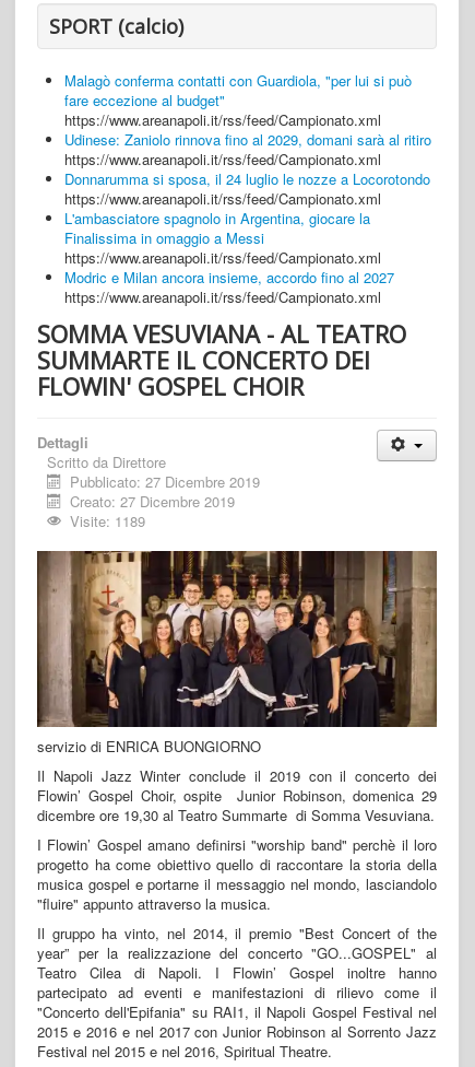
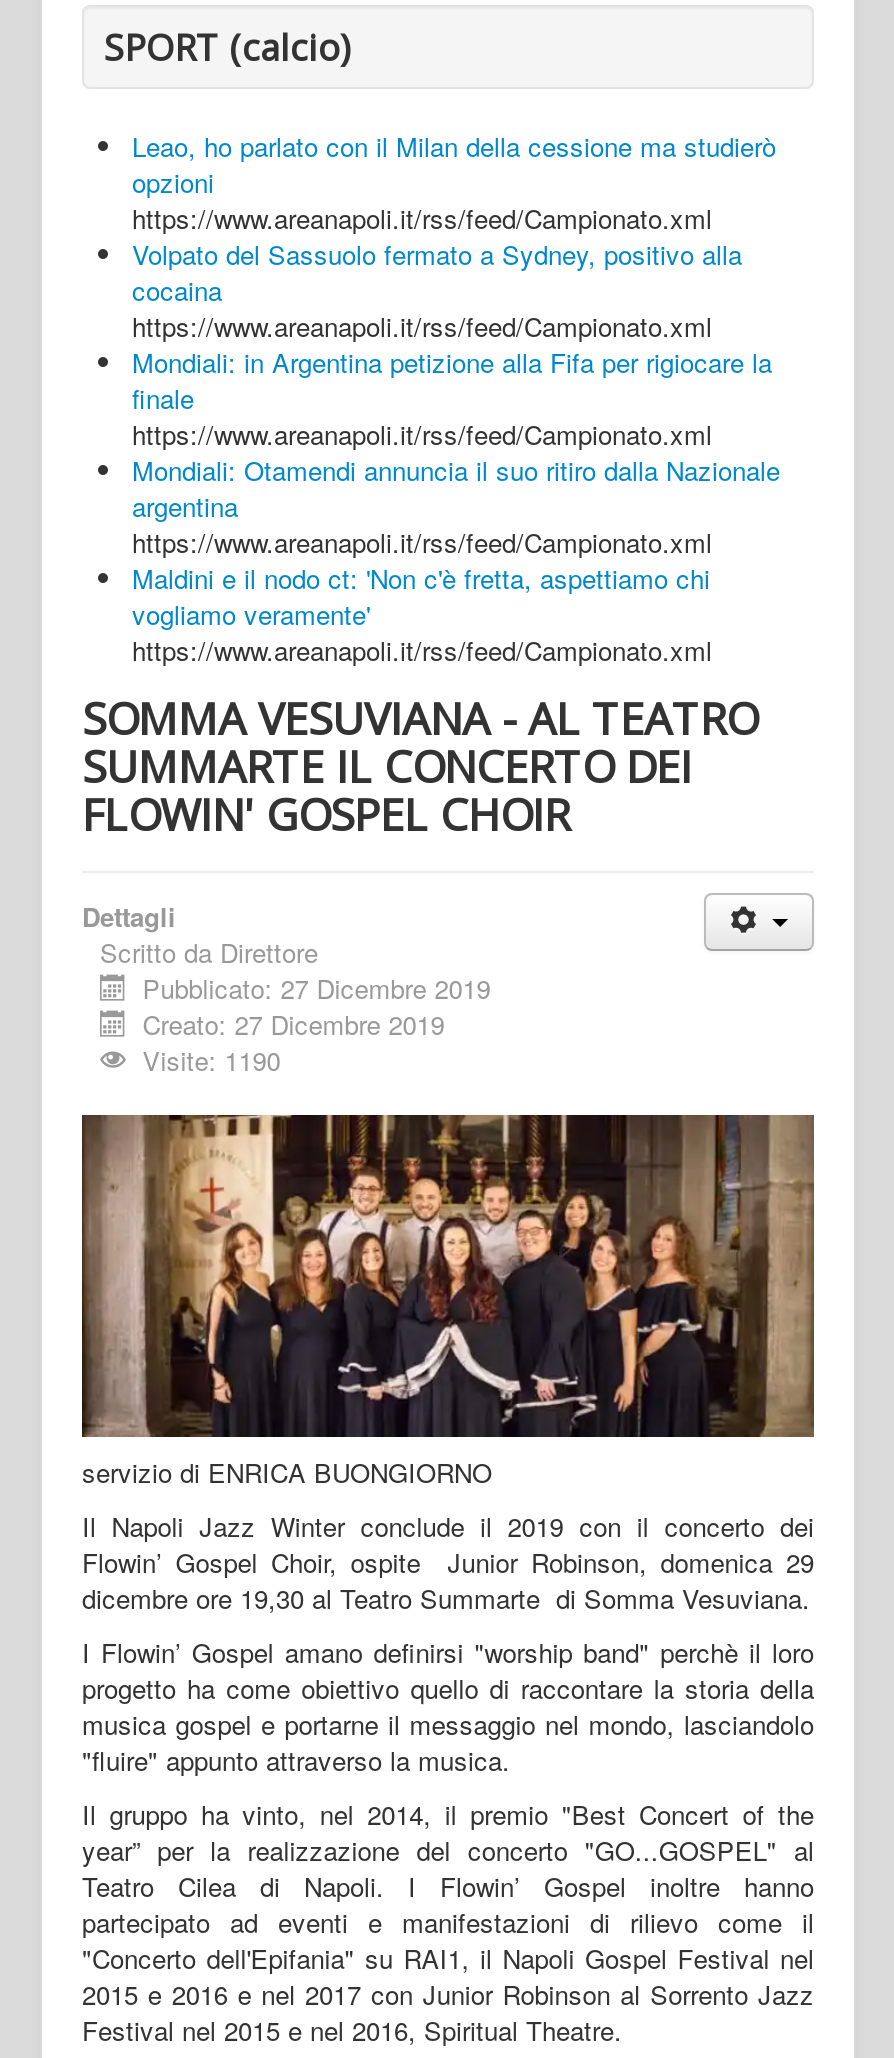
[64,70,412,110] Malagò conferma contatti con Guardiola, "per lui si può | fare eccezione al budget" -> [132,127,776,201] Leao, ho parlato con il Milan della cessione ma studierò | opzioni
[64,129,431,150] Udinese: Zaniolo rinnova fino al 2029, domani sarà al ritiro -> [132,235,742,309] Volpato del Sassuolo fermato a Sydney, positivo alla | cocaina
[64,168,430,189] Donnarumma si sposa, il 24 luglio le nozze a Locorotondo -> [132,343,772,417] Mondiali: in Argentina petizione alla Fifa per rigiocare la | finale
[64,208,370,248] L'ambasciatore spagnolo in Argentina, giocare la | Finalissima in omaggio a Messi -> [132,451,780,525] Mondiali: Otamendi annuncia il suo ritiro dalla Nazionale | argentina
[64,267,394,287] Modric e Milan ancora insieme, accordo fino al 2027 -> [132,559,710,633] Maldini e il nodo ct: 'Non c'è fretta, aspettiamo chi | vogliamo veramente'
[70,510,145,531] Visite: 1189 -> [142,1041,280,1079] Visite: 1190

